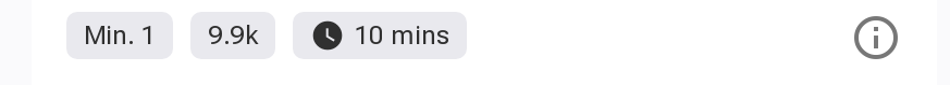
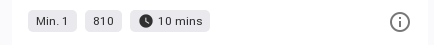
[208,20,258,51] 9.9k -> [93,14,114,28] 810

